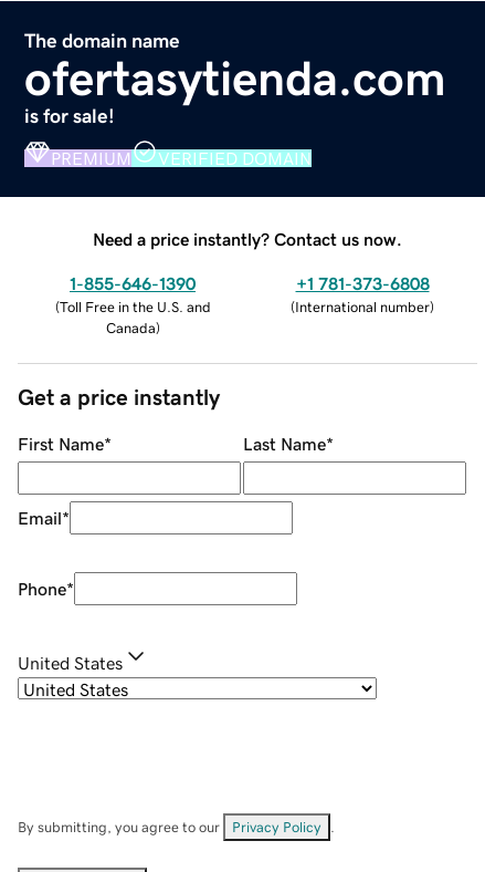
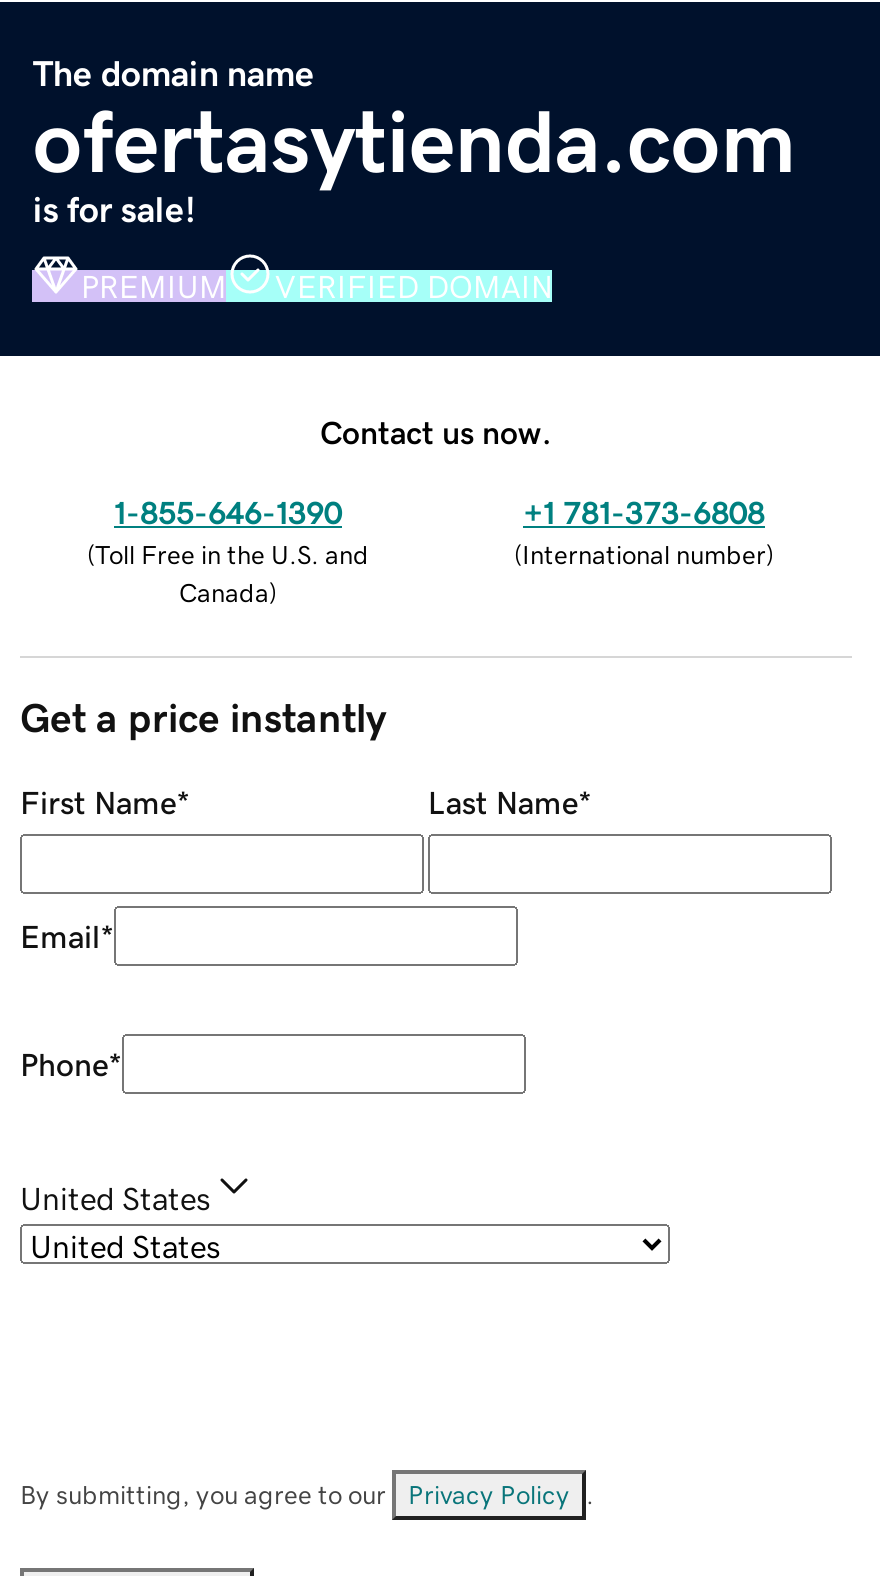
[93,230,402,247] Need a price instantly? Contact us now. -> [320,415,552,447] Contact us now.

